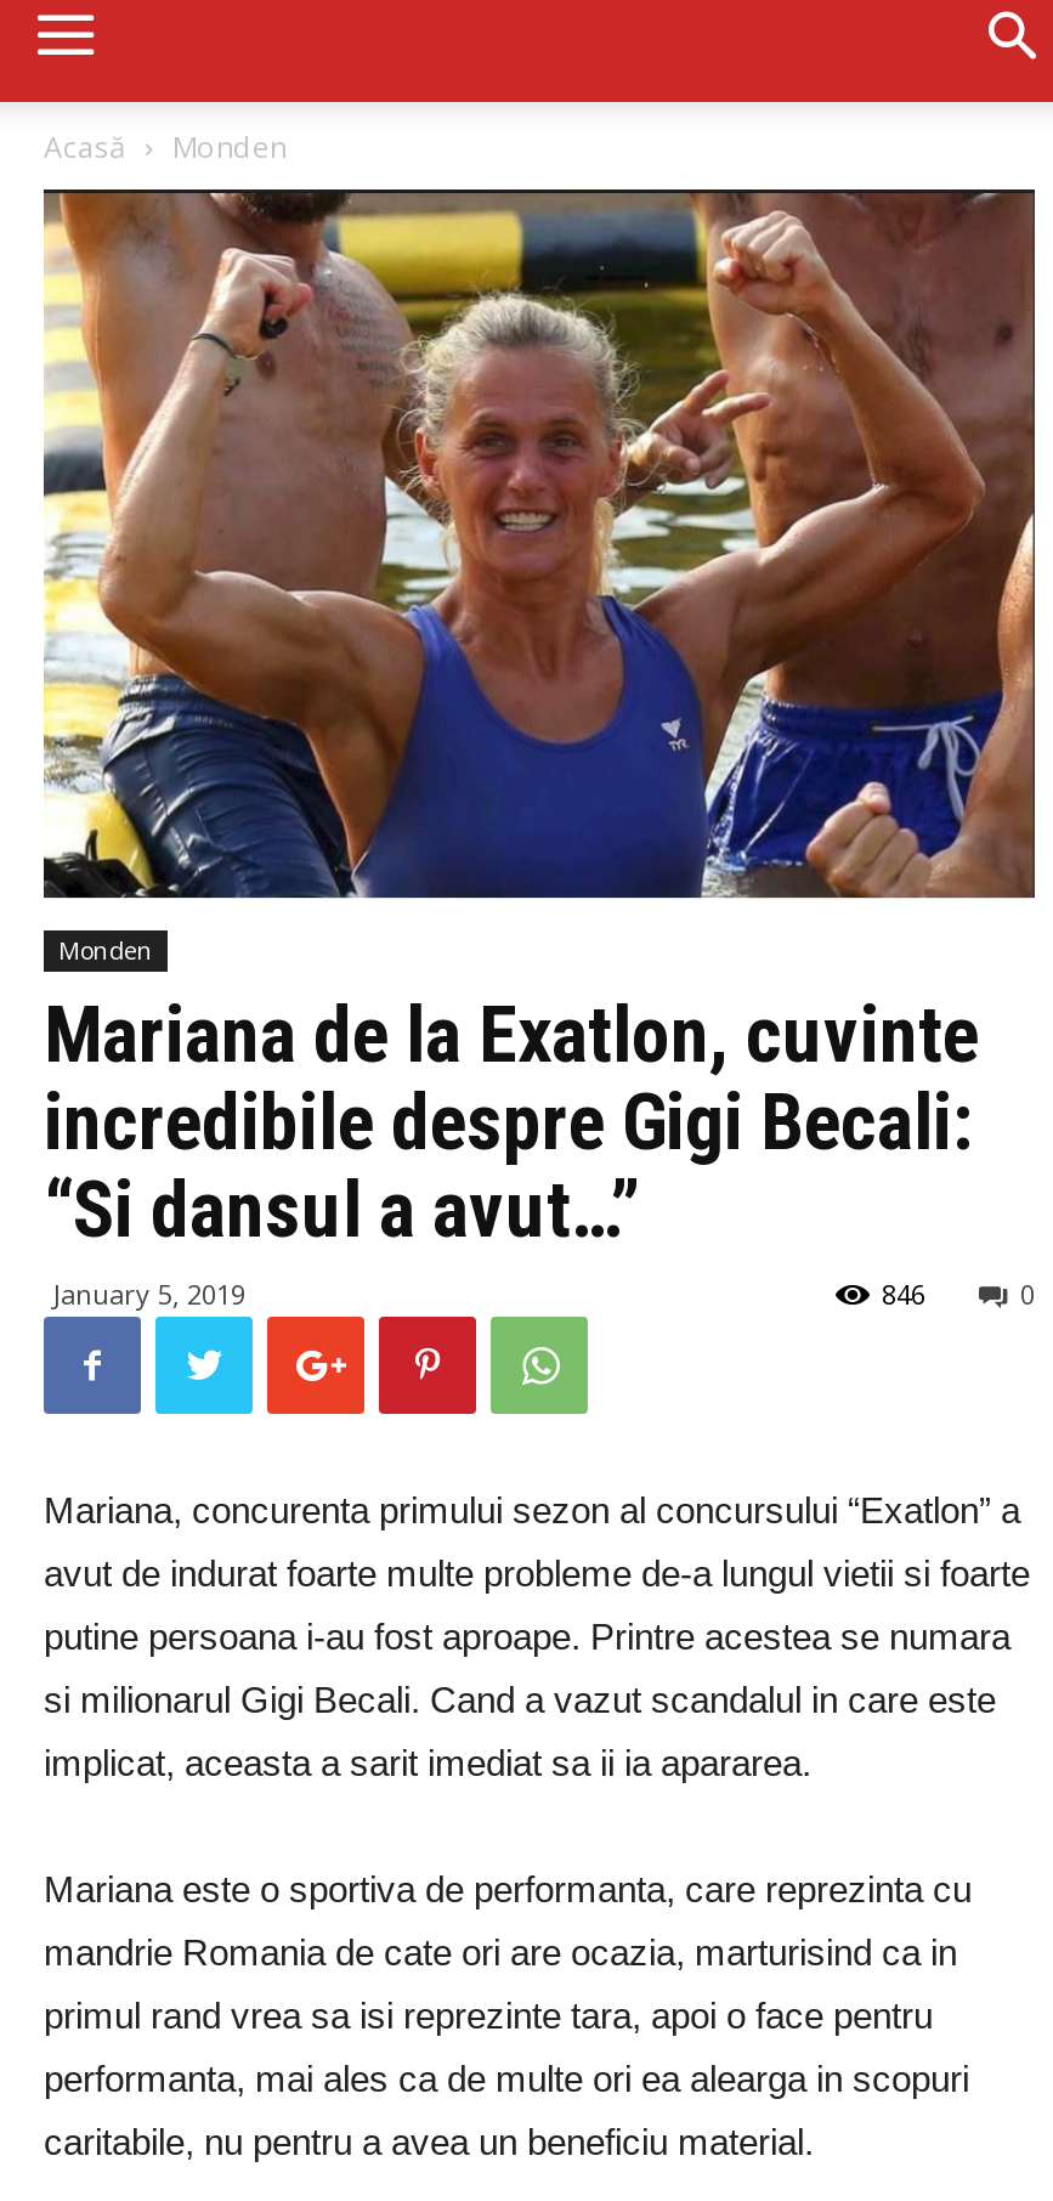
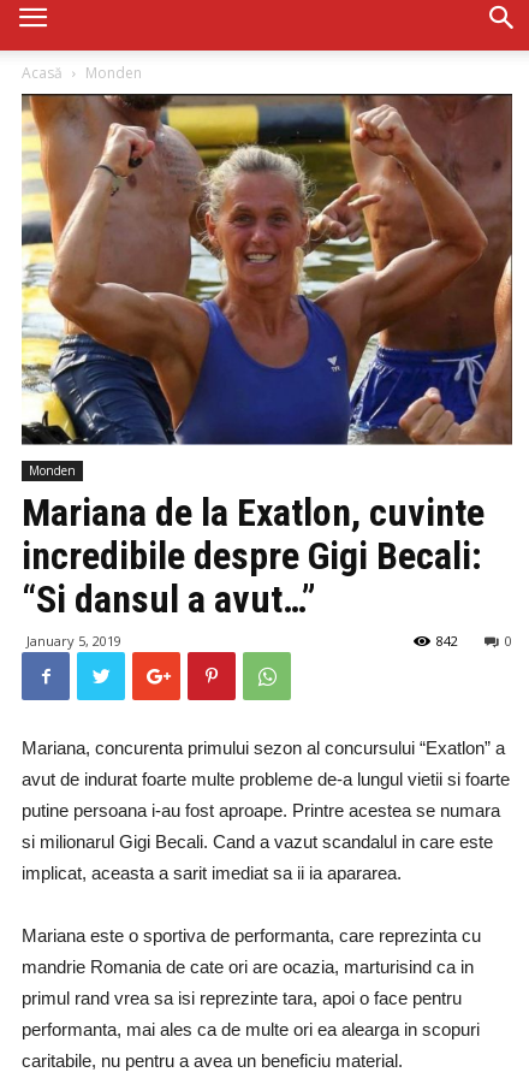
[882,1276,925,1313] 846 -> [436,632,458,650] 842

